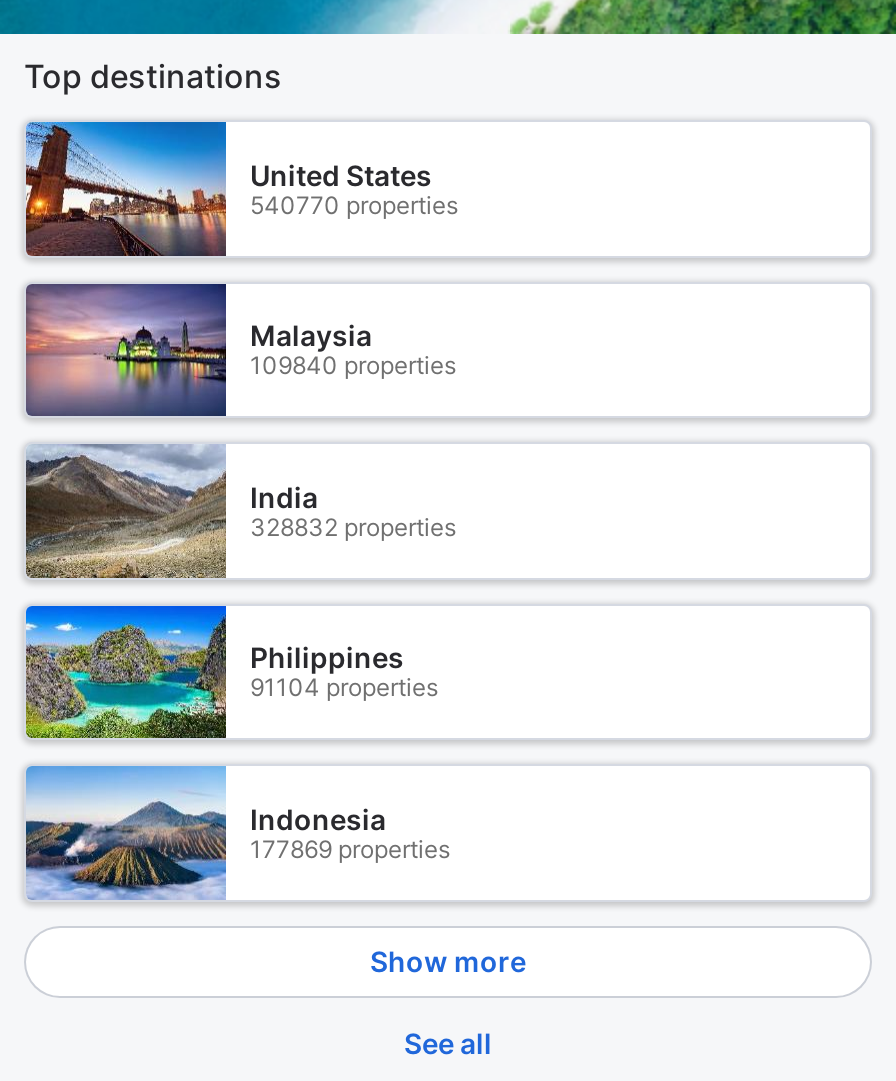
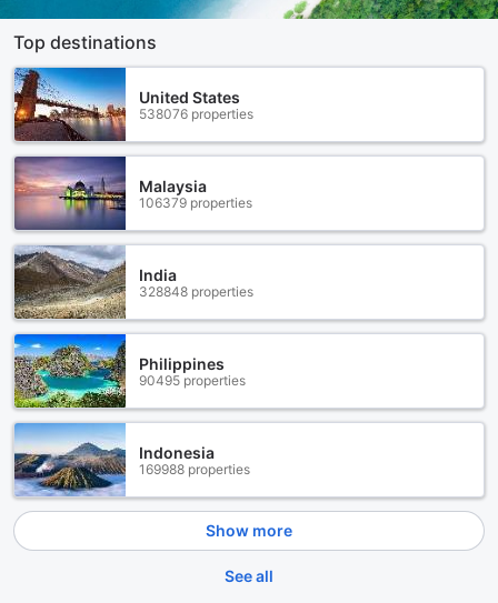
[250,190,458,220] 540770 properties -> [139,105,253,122] 538076 properties
[250,350,456,380] 109840 properties -> [139,194,252,210] 106379 properties
[250,512,456,542] 328832 properties -> [139,283,253,299] 328848 properties
[250,672,438,702] 91104 properties -> [139,371,246,388] 90495 properties
[250,834,450,864] 177869 properties -> [139,460,250,477] 169988 properties

